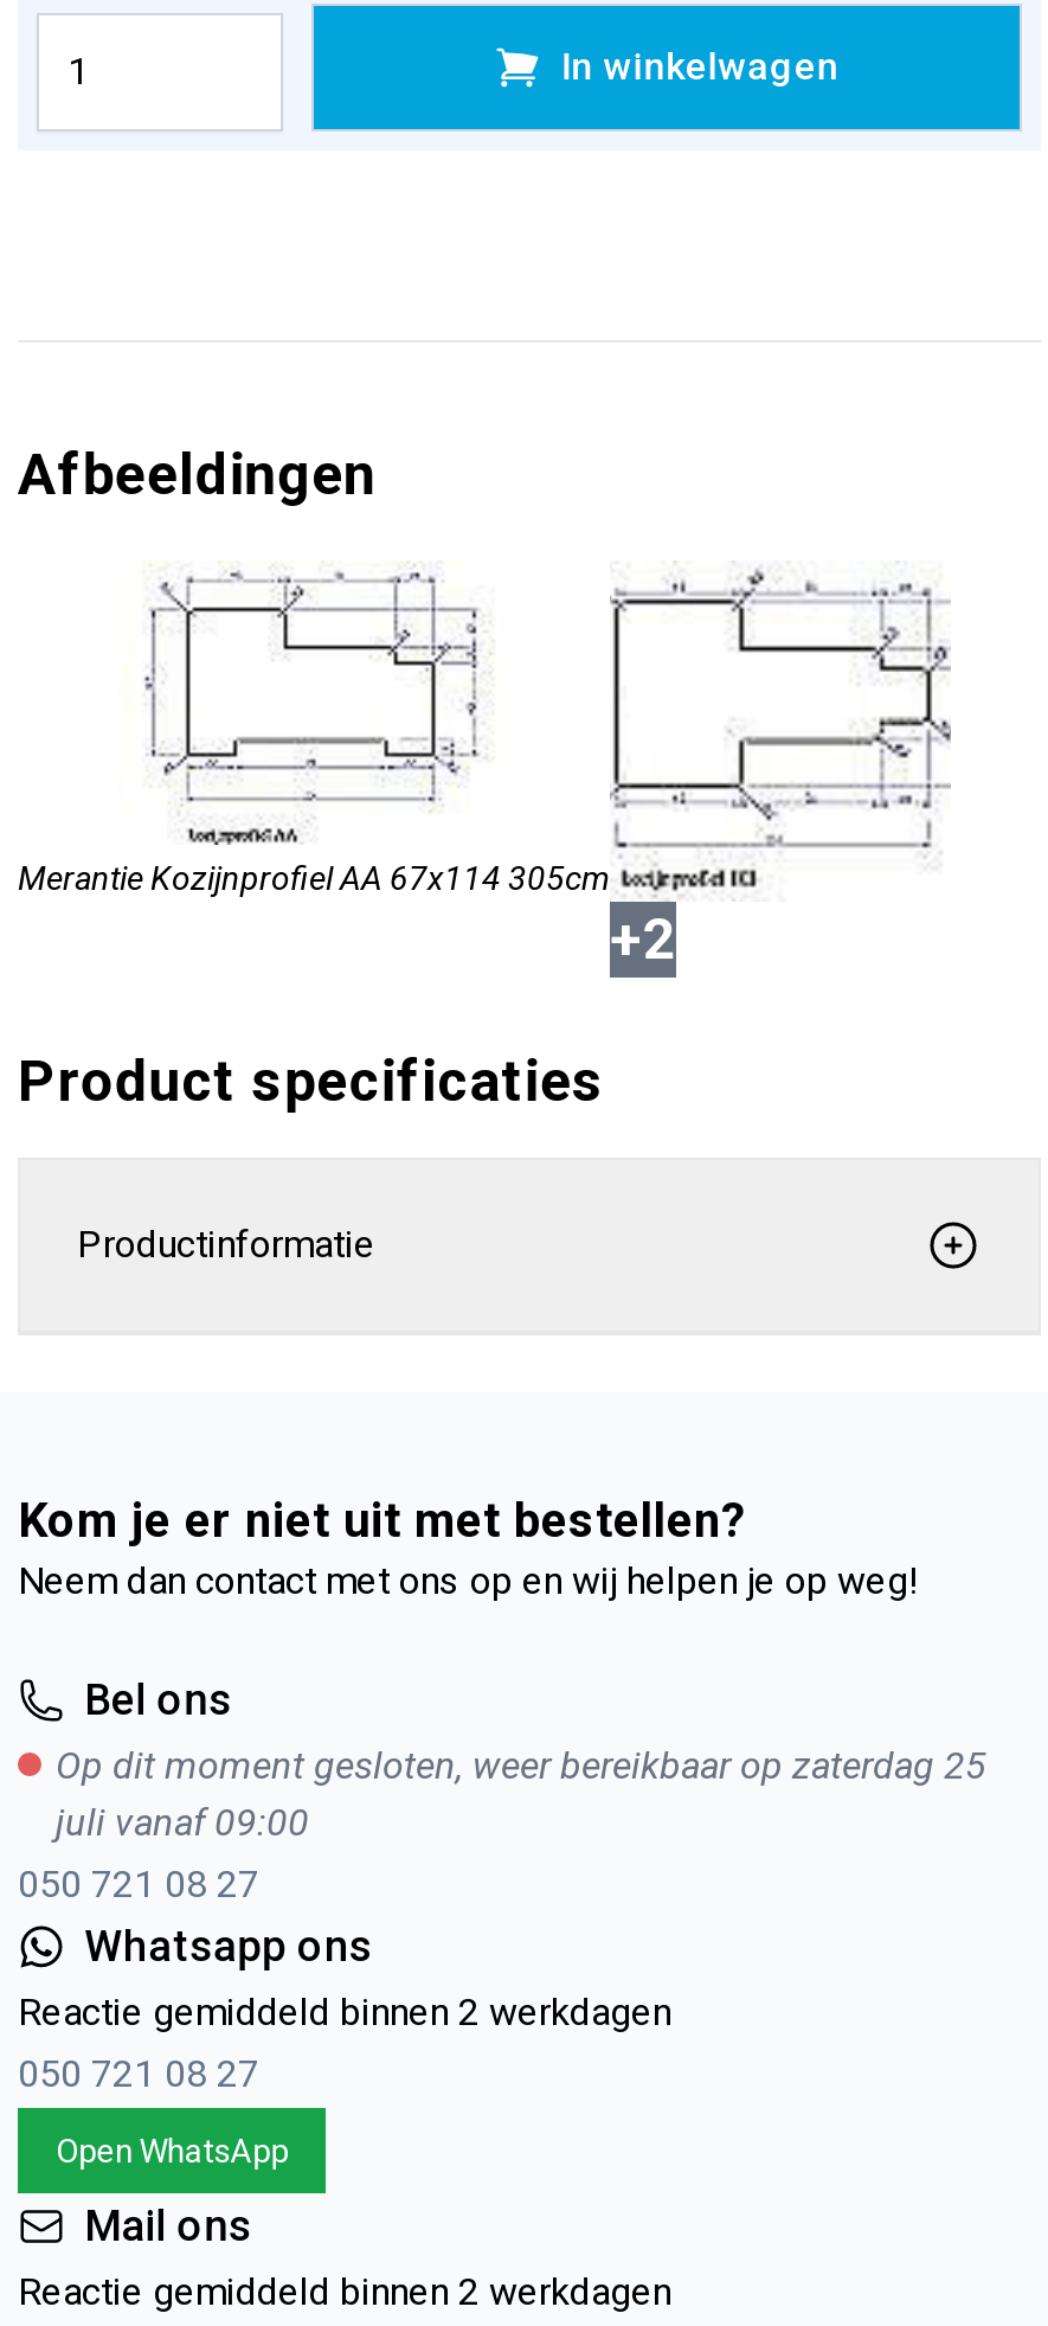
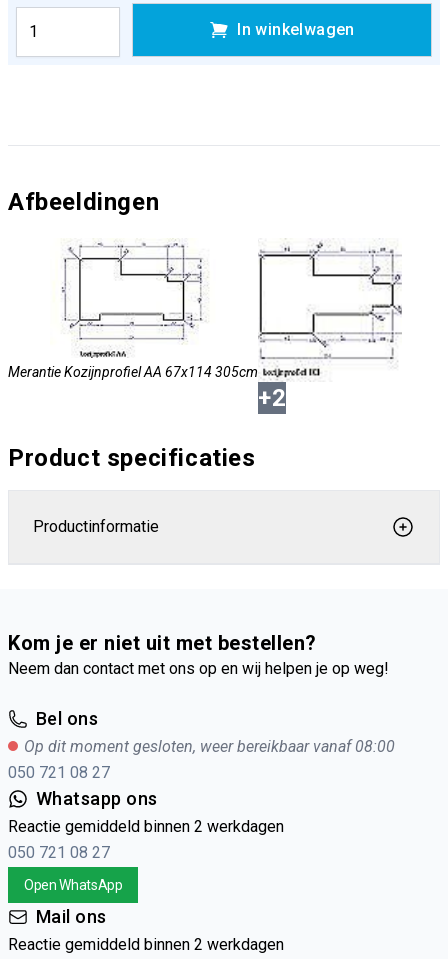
[56,1743,986,1845] Op dit moment gesloten, weer bereikbaar op zaterdag 25 | juli vanaf 09:00 -> [24,737,395,756] Op dit moment gesloten, weer bereikbaar vanaf 08:00

